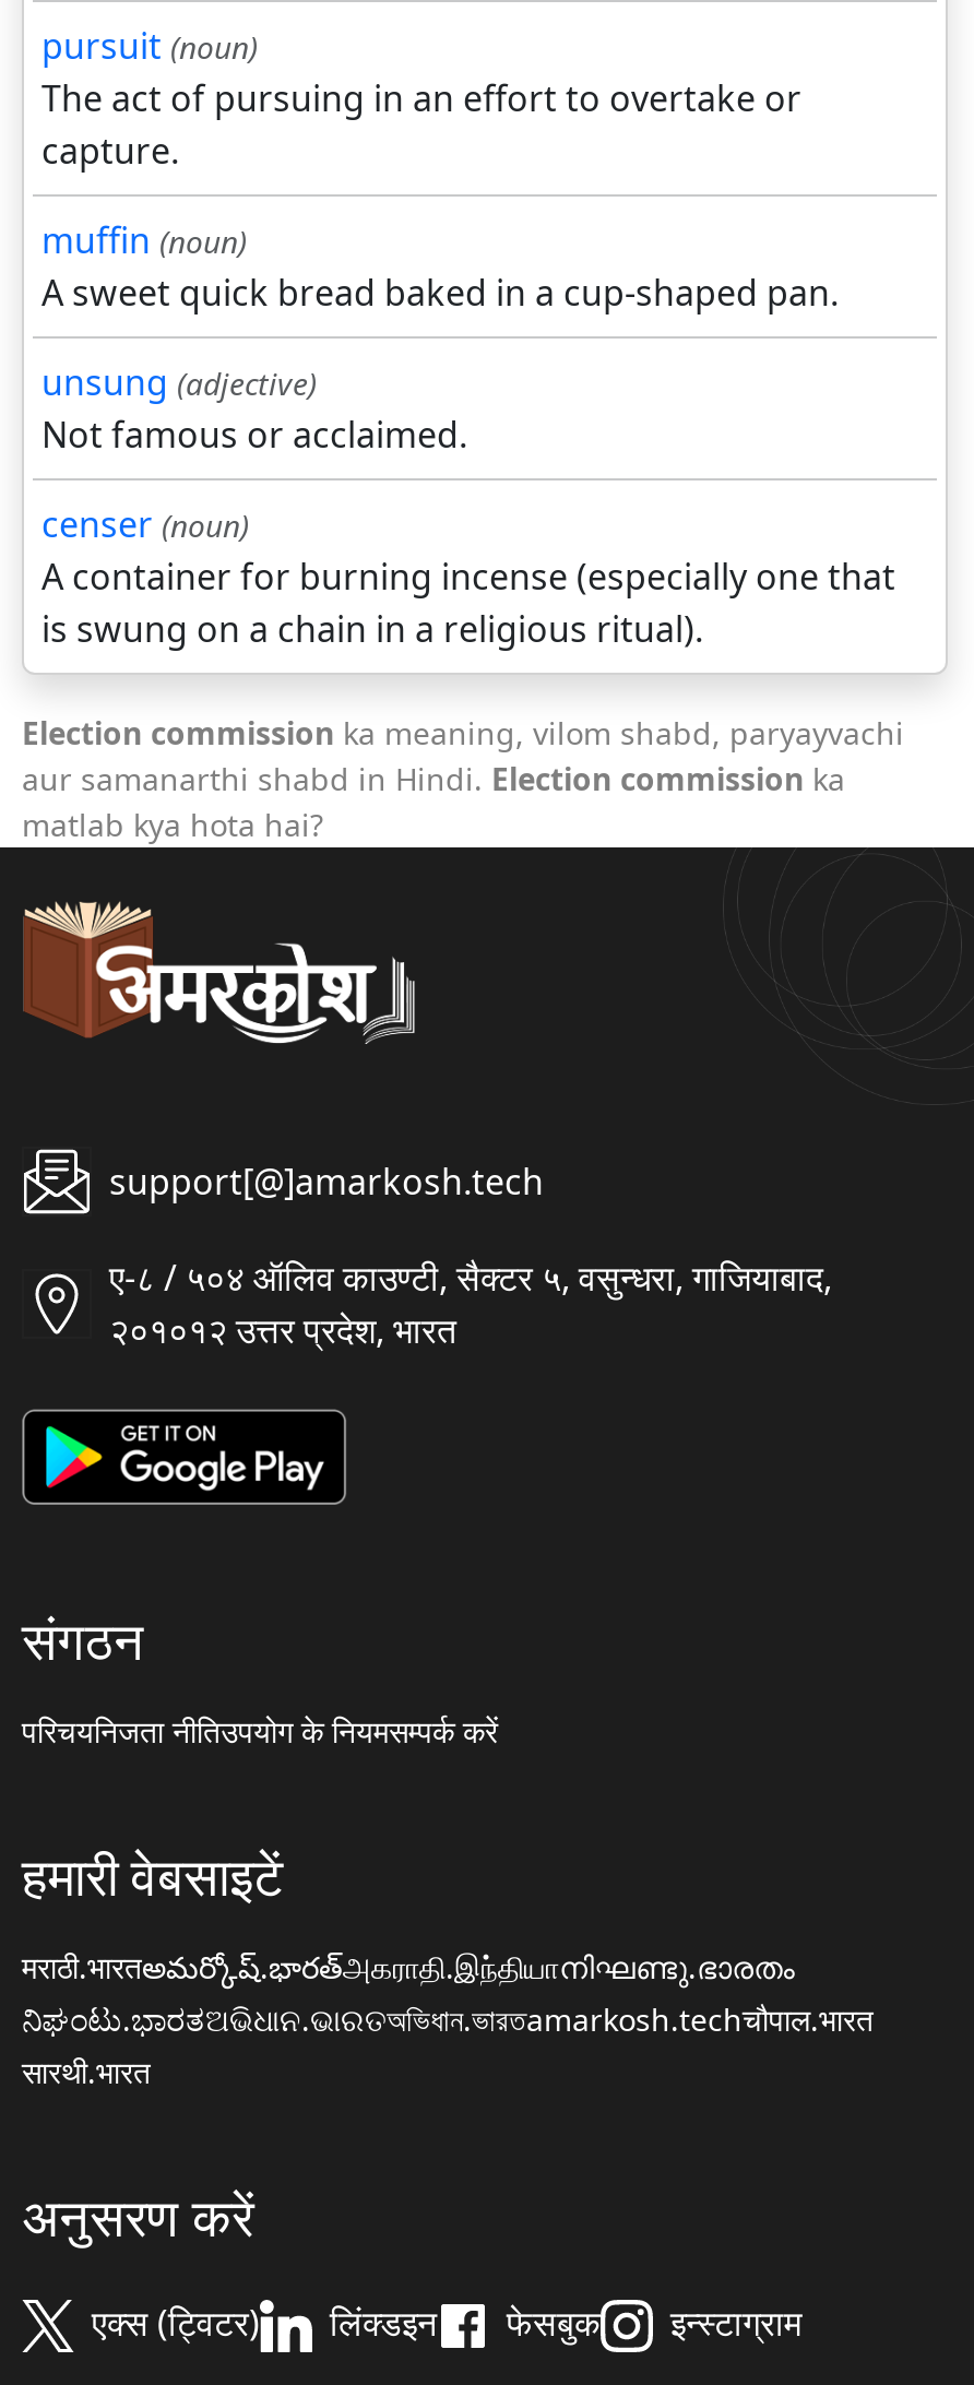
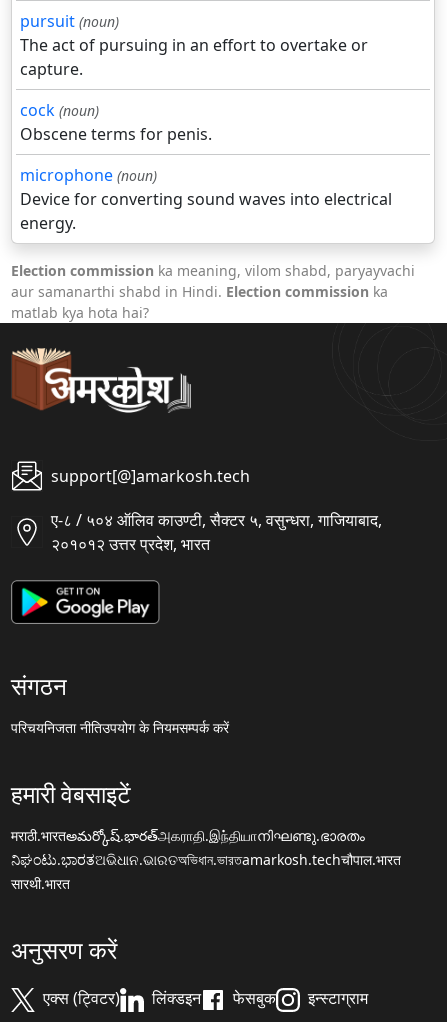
[41,217,895,653] muffin (noun) | A sweet quick bread baked in a cup-shaped pan. | unsung (adjective) | Not famous or acclaimed. | censer (noun) | A container for burning incense (especially one that | is swung on a chain in a religious ritual). -> [20,99,392,234] cock (noun) | Obscene terms for penis. | microphone (noun) | Device for converting sound waves into electrical | energy.

